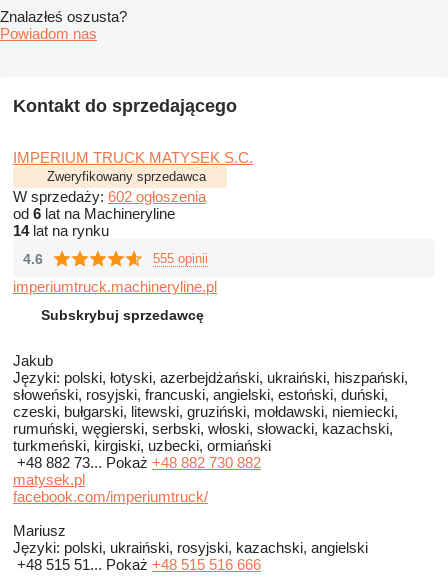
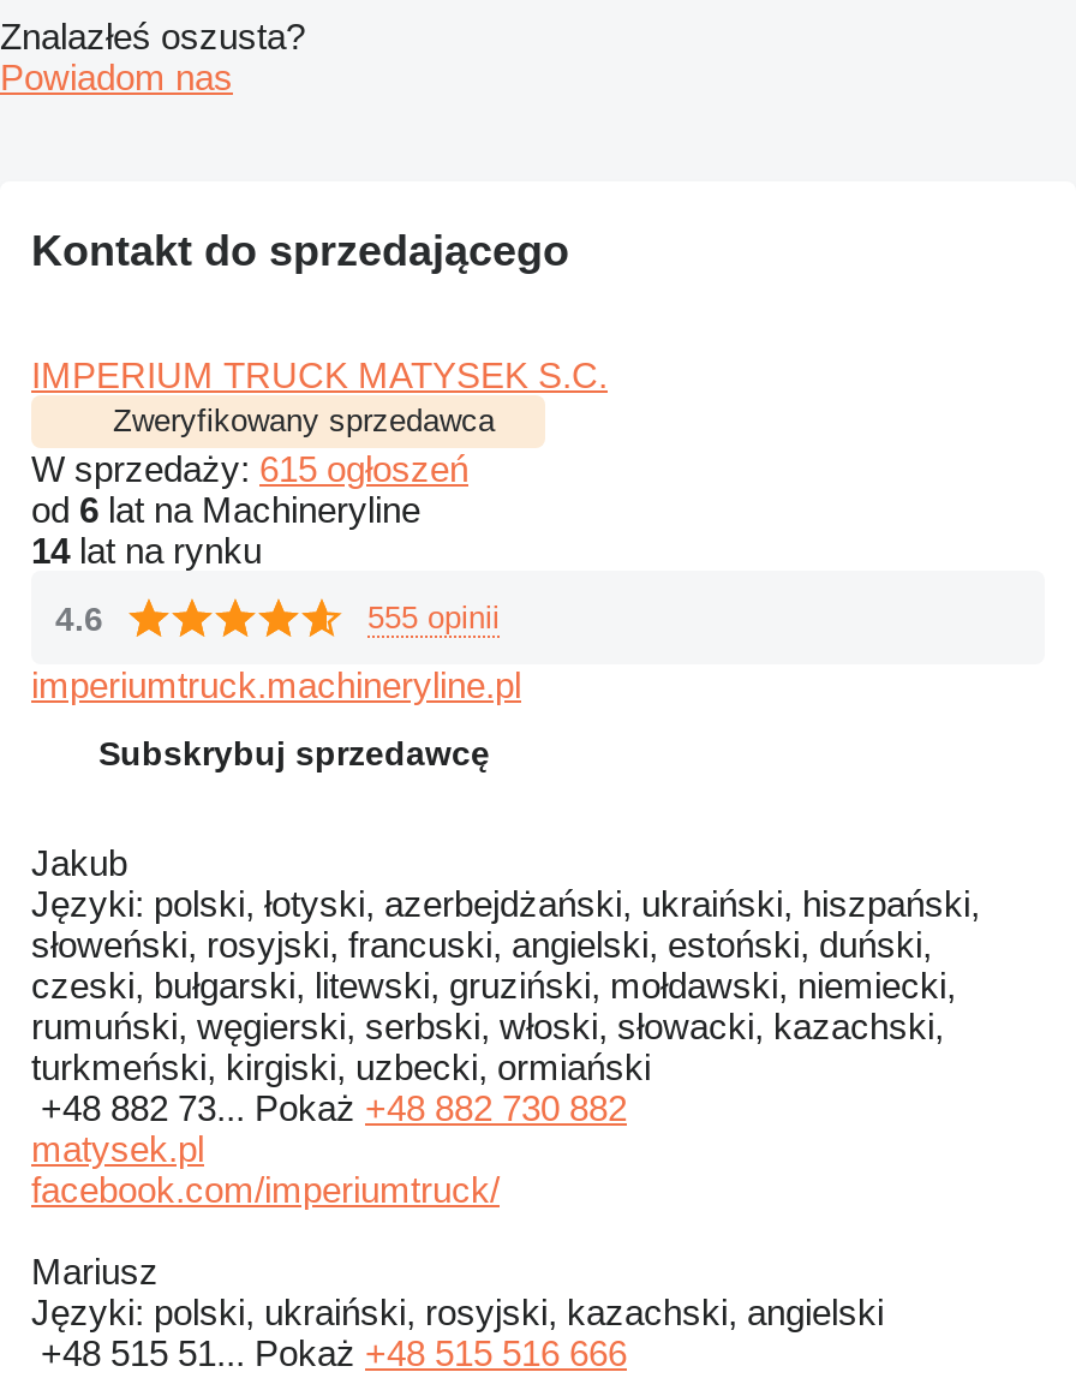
[13,188,206,205] W sprzedaży: 602 ogłoszenia -> [31,448,468,489] W sprzedaży: 615 ogłoszeń

